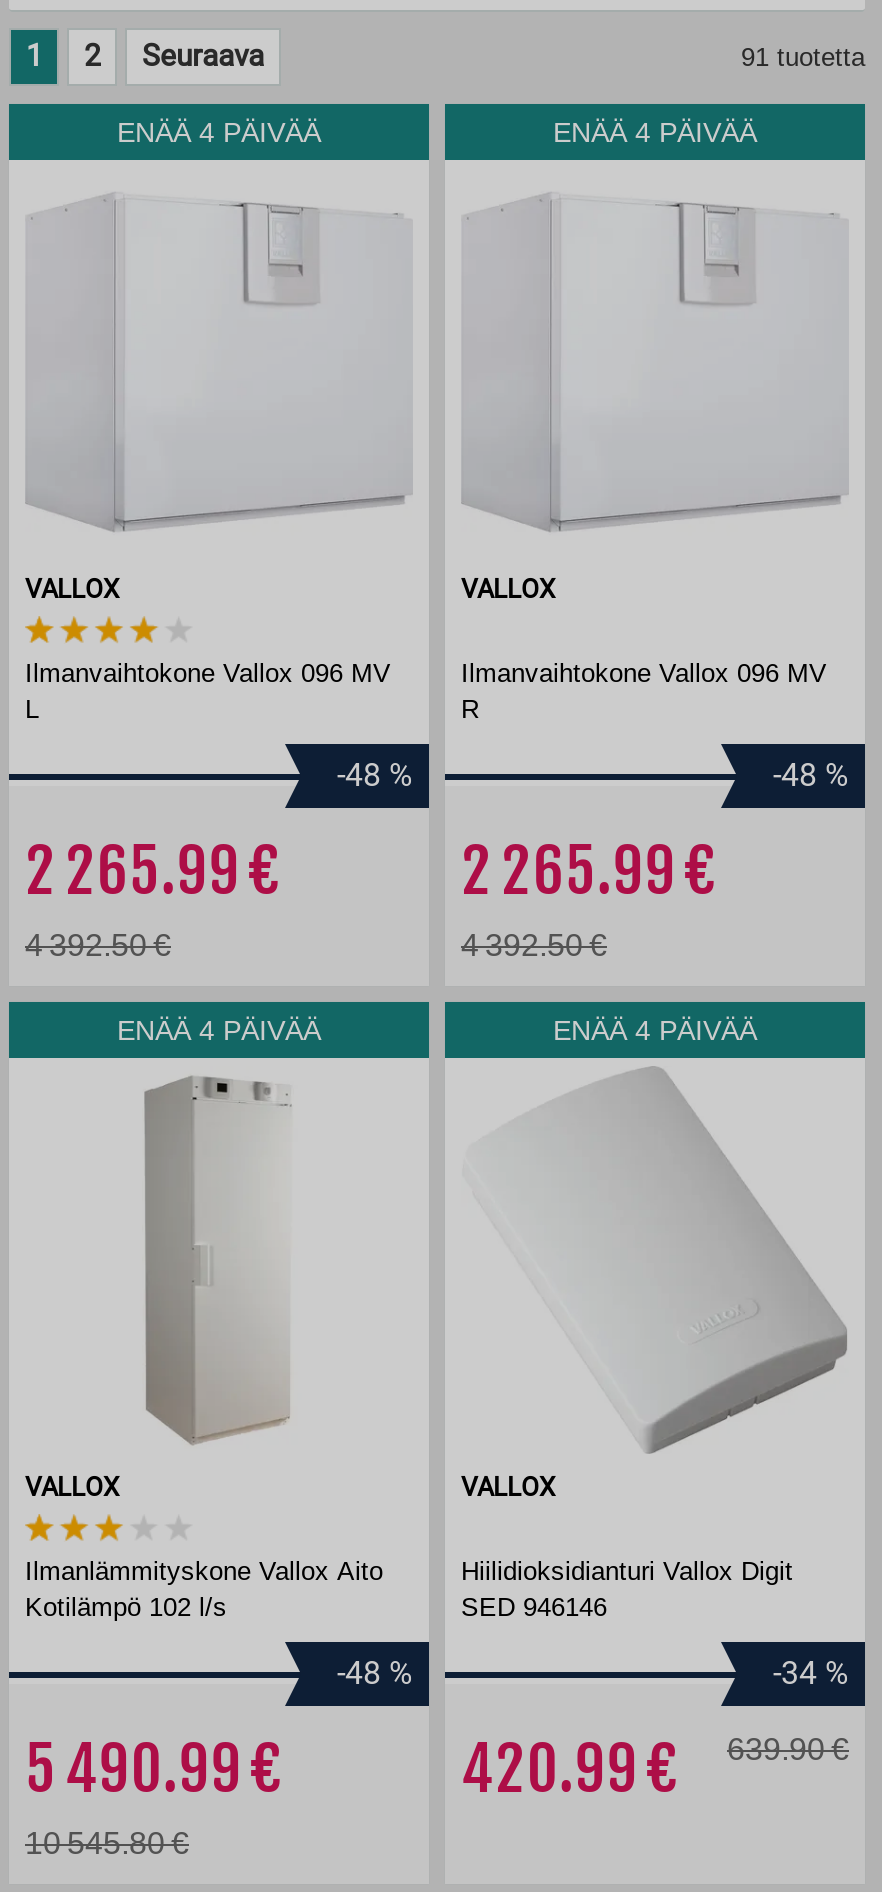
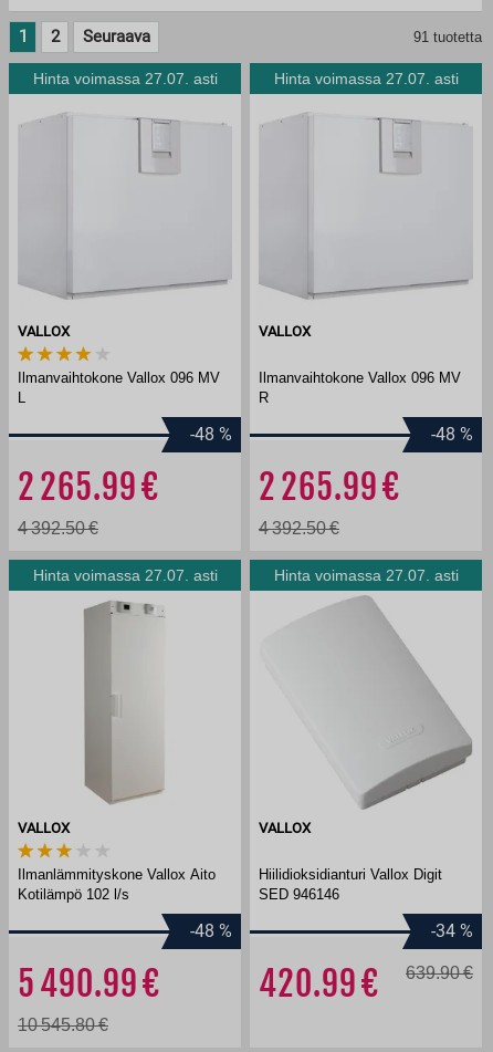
[117,116,321,148] ENÄÄ 4 PÄIVÄÄ -> [33,70,217,87] Hinta voimassa 27.07. asti
[553,116,757,148] ENÄÄ 4 PÄIVÄÄ -> [274,70,458,87] Hinta voimassa 27.07. asti
[117,1014,321,1046] ENÄÄ 4 PÄIVÄÄ -> [33,566,217,584] Hinta voimassa 27.07. asti
[553,1014,757,1046] ENÄÄ 4 PÄIVÄÄ -> [274,566,458,584] Hinta voimassa 27.07. asti

